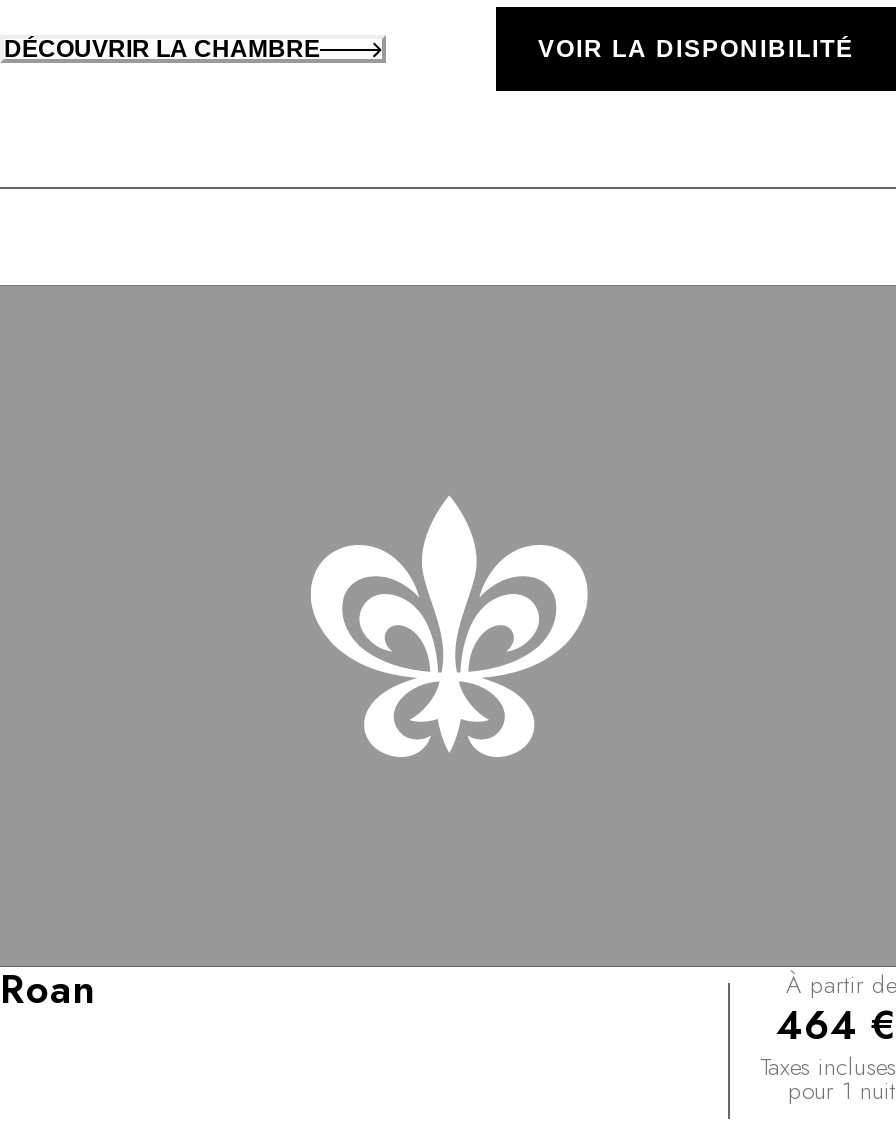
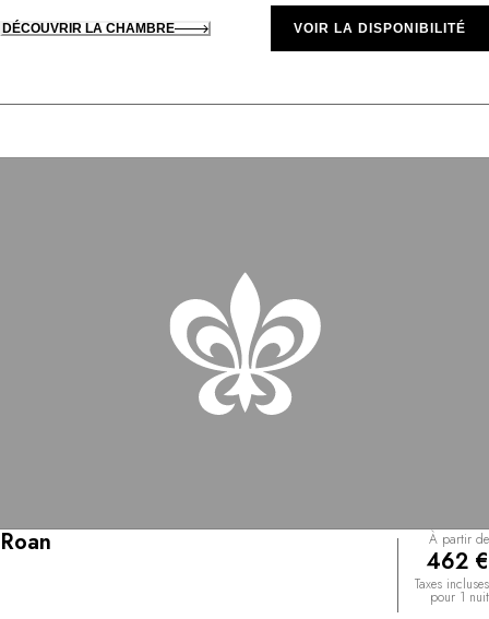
[776,997,896,1055] 464 € -> [426,546,489,578] 462 €

